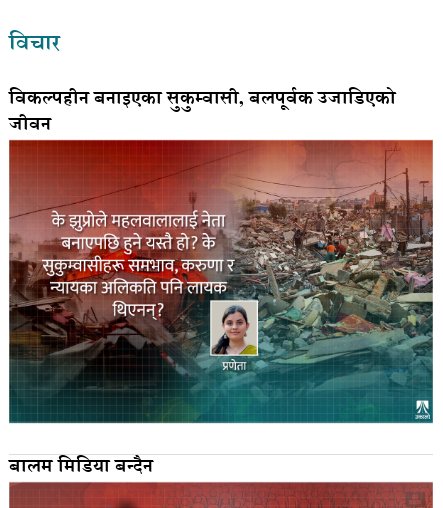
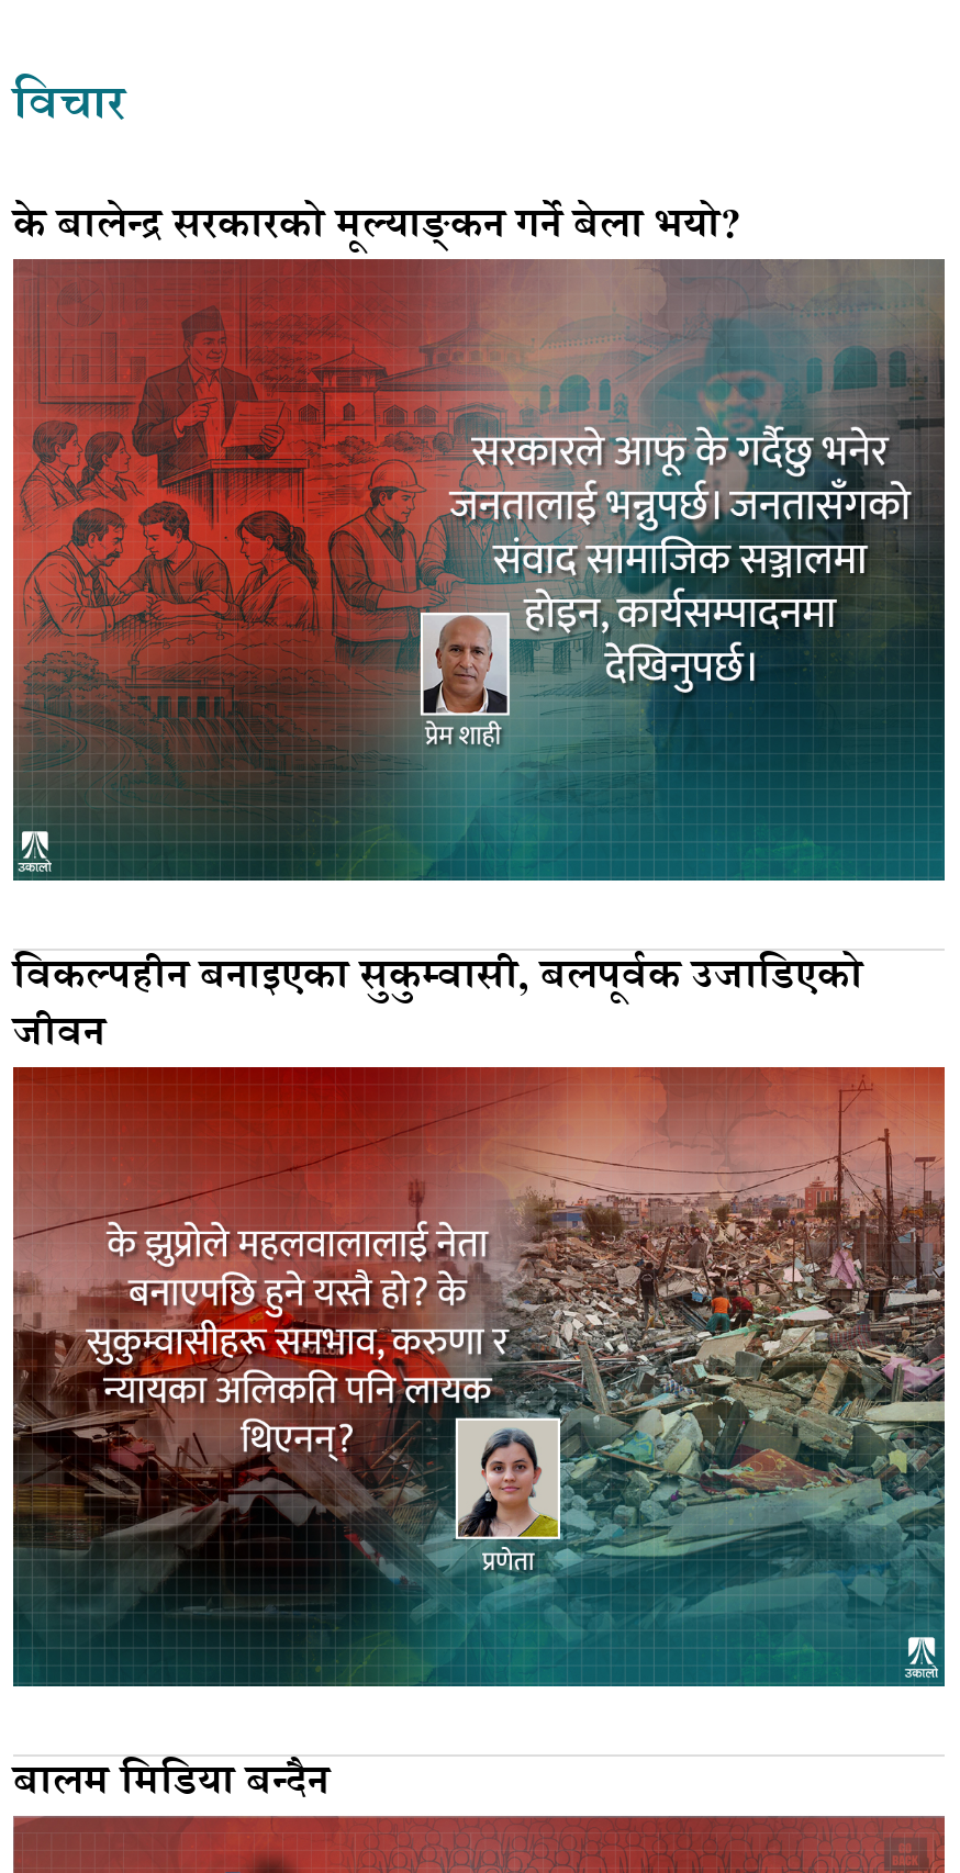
none -> [11,199,947,883] [image] | के बालेन्द्र सरकारको मूल्याङ्कन गर्ने बेला भयो?

